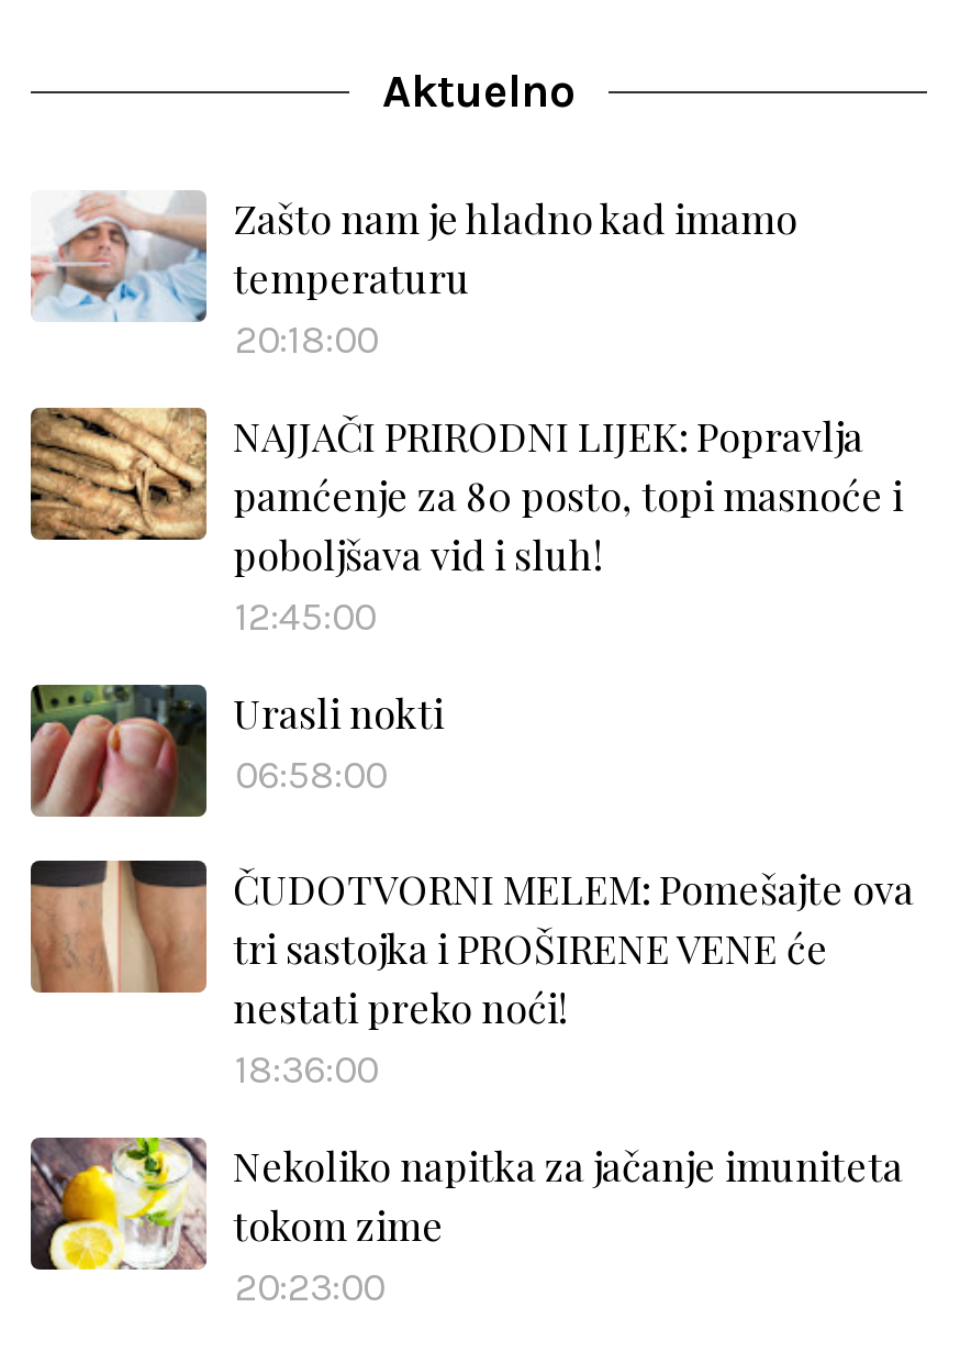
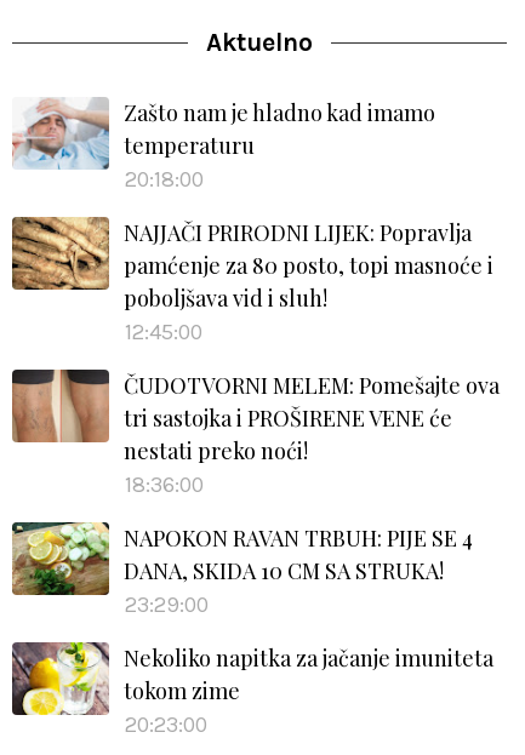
[29,683,444,819] [image] | Urasli nokti | 06:58:00 -> none
moved [29,856,914,1094] -> [11,367,500,498]: [image] | ČUDOTVORNI MELEM: Pomešajte ova | tri sastojka i PROŠIRENE VENE će | nestati preko noći! | 18:36:00
none -> [11,521,473,618] [image] | NAPOKON RAVAN TRBUH: PIJE SE 4 | DANA, SKIDA 10 CM SA STRUKA! | 23:29:00

